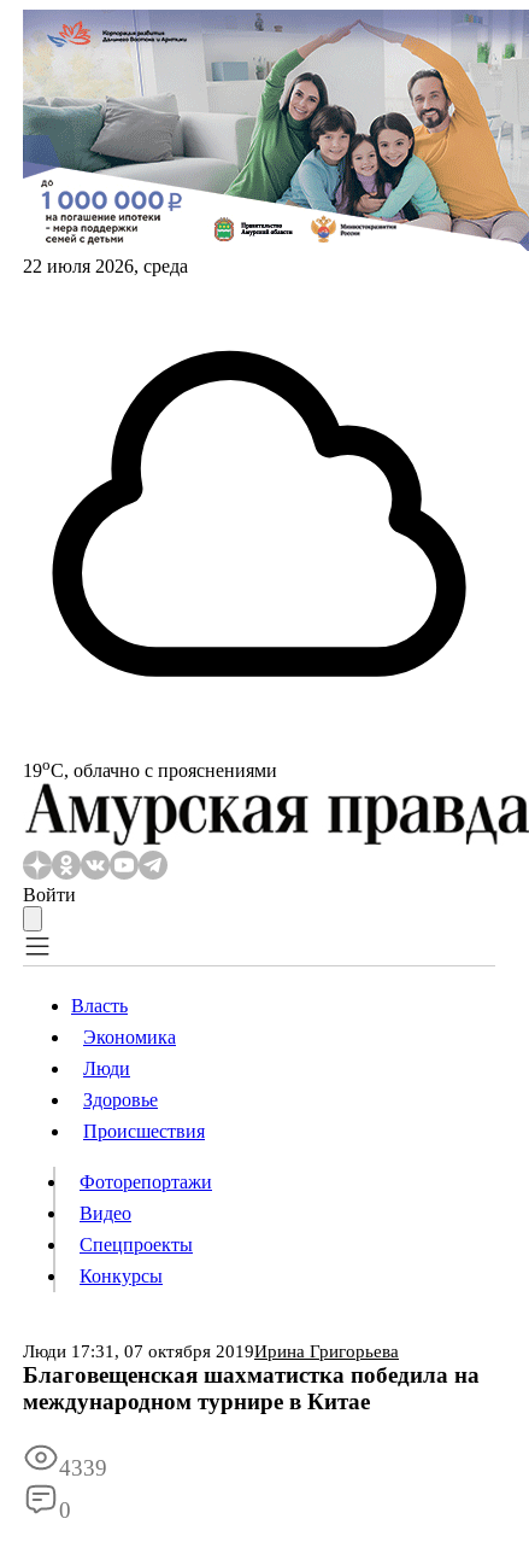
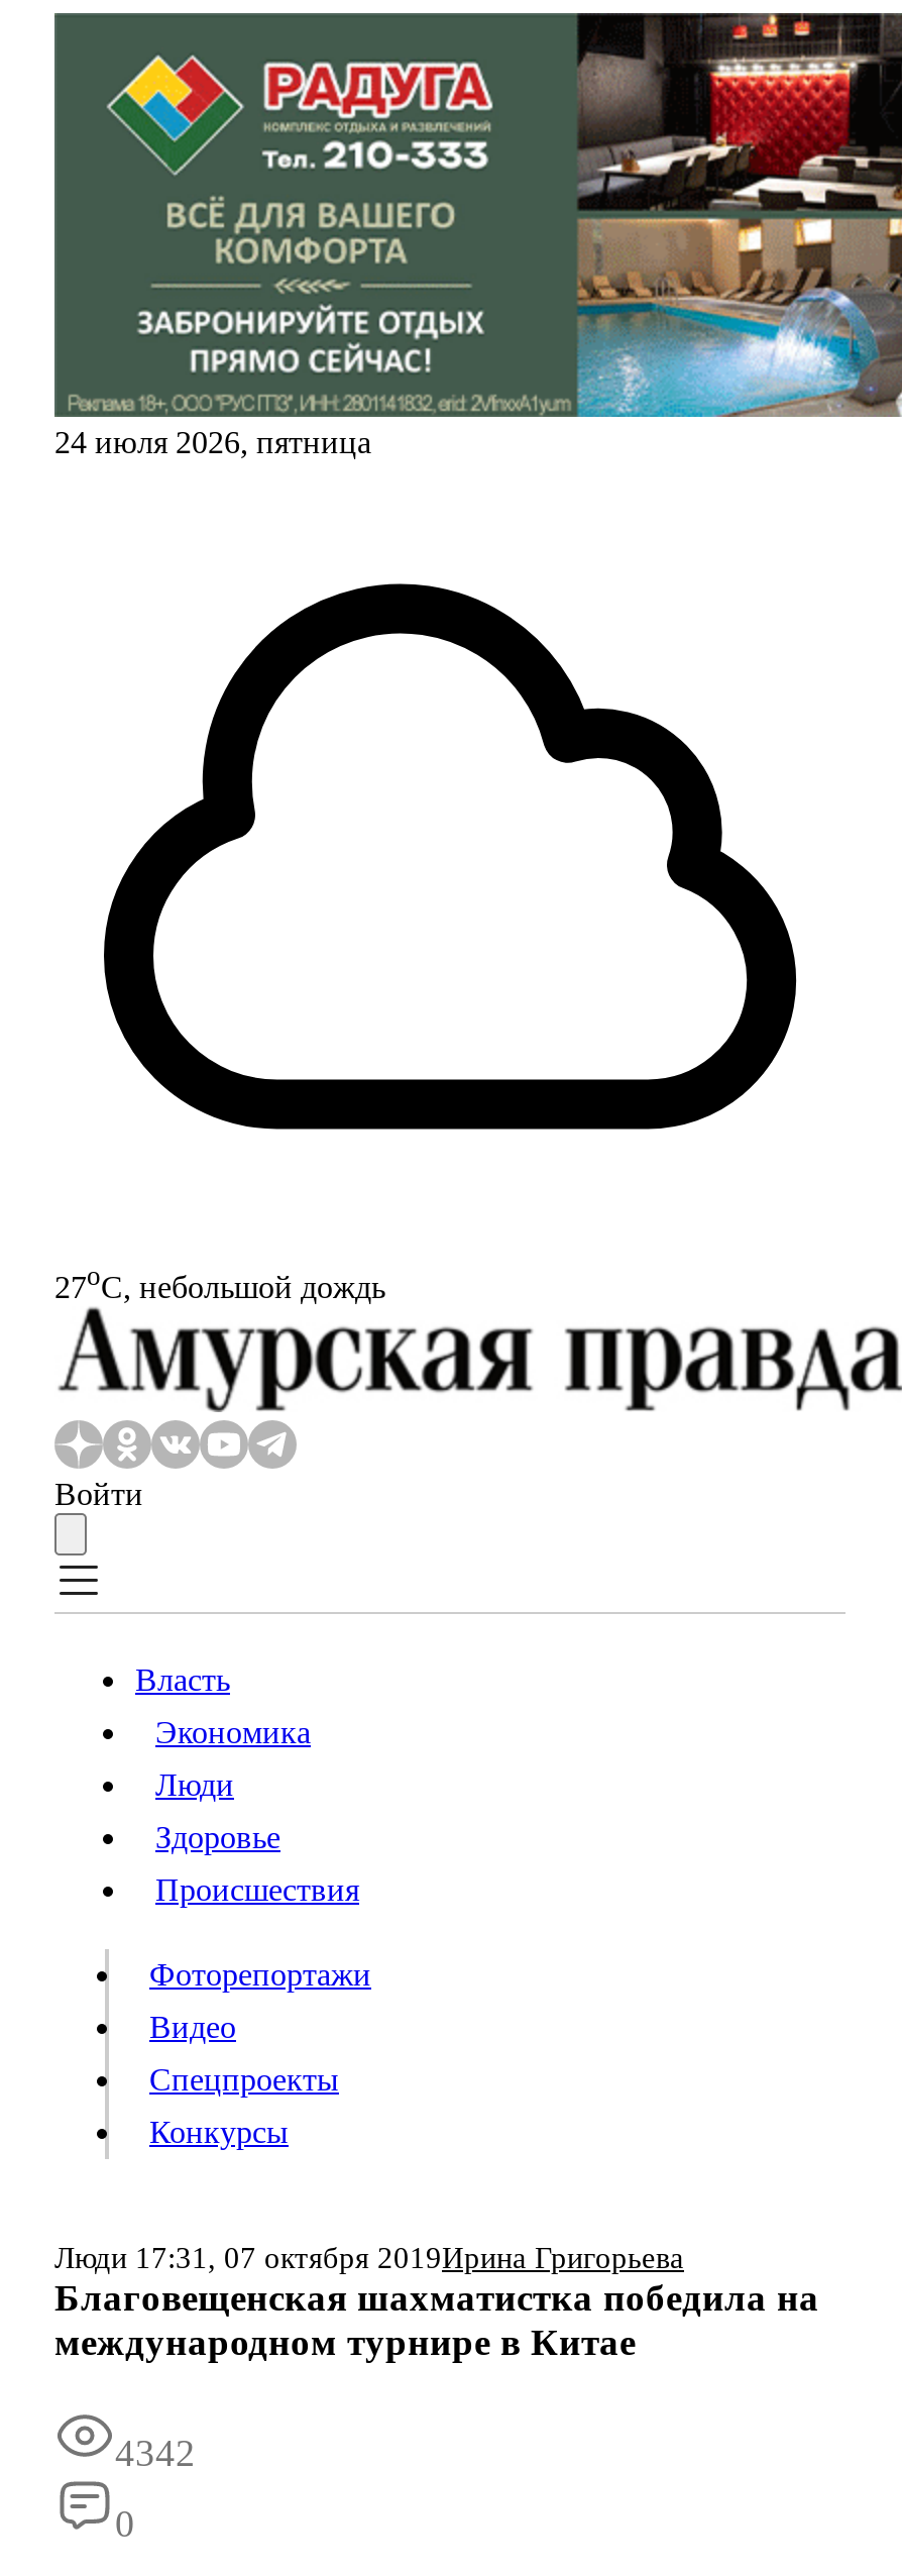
[23,10,525,276] [image] | 22 июля 2026, среда -> [52,11,896,459] [image] | 24 июля 2026, пятница
[23,755,277,781] 19oС, облачно с прояснениями -> [54,1261,385,1304] 27oС, небольшой дождь
[59,1455,107,1481] 4339 -> [115,2432,196,2475] 4342

